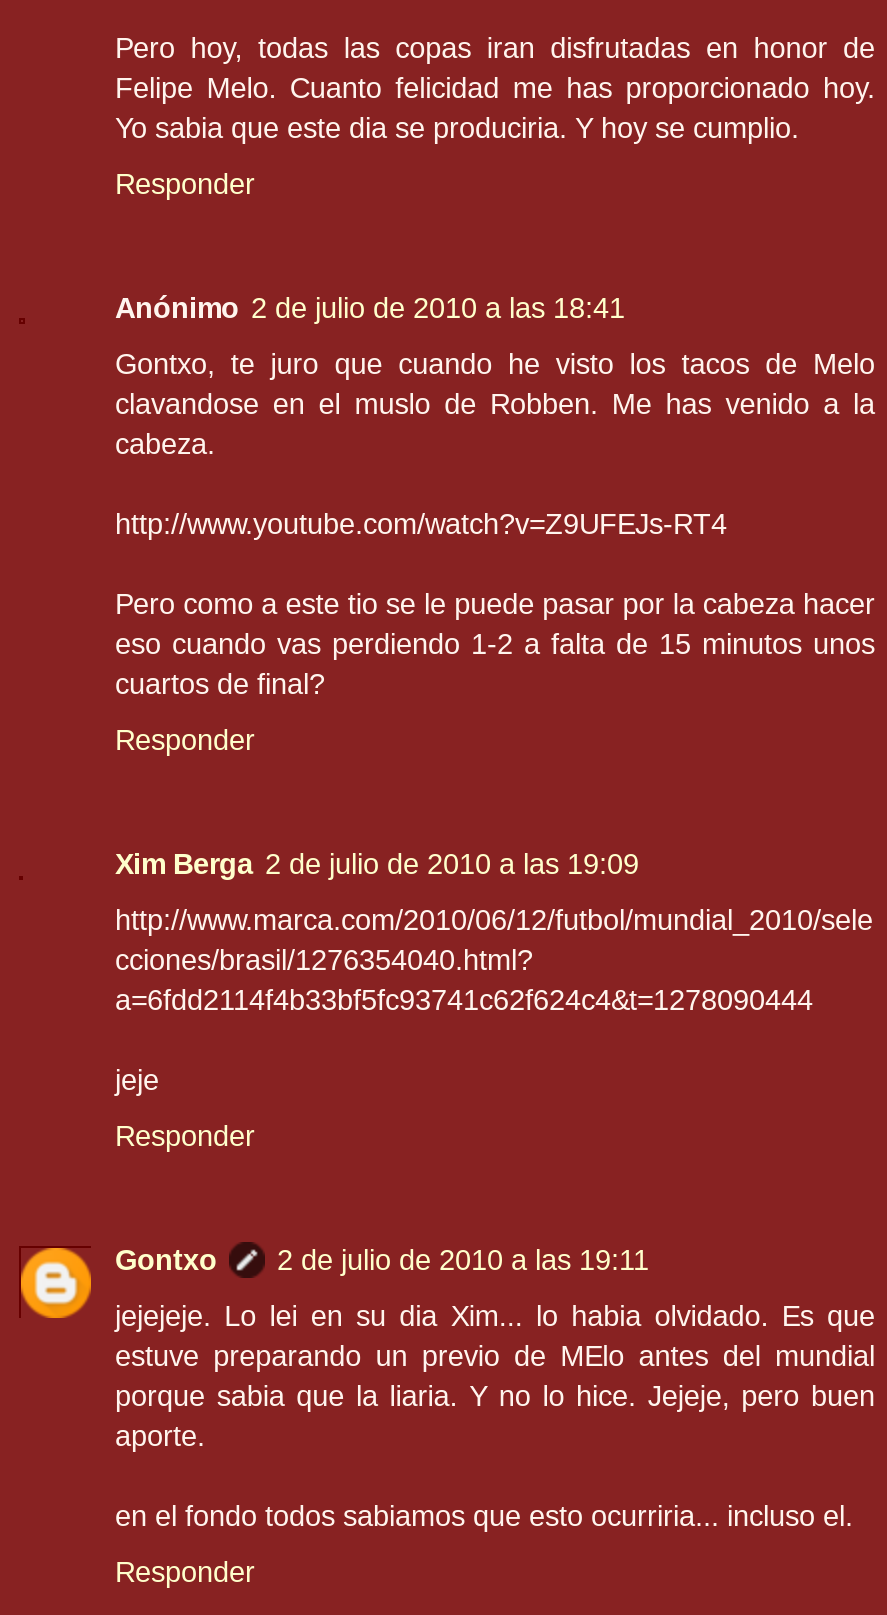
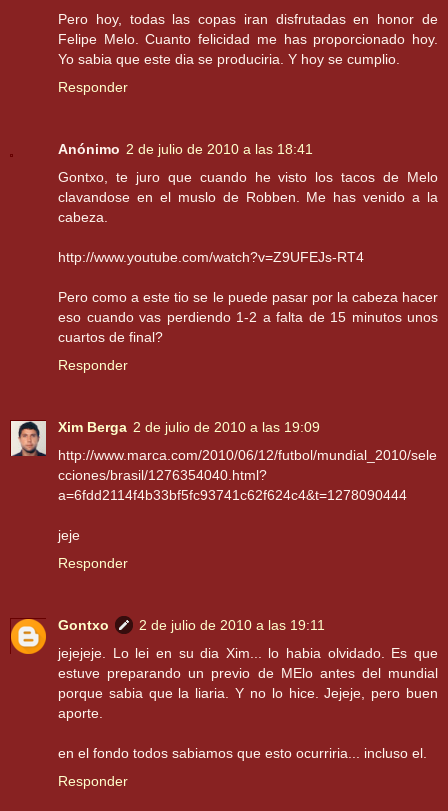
none -> [10,420,47,457] [image]

